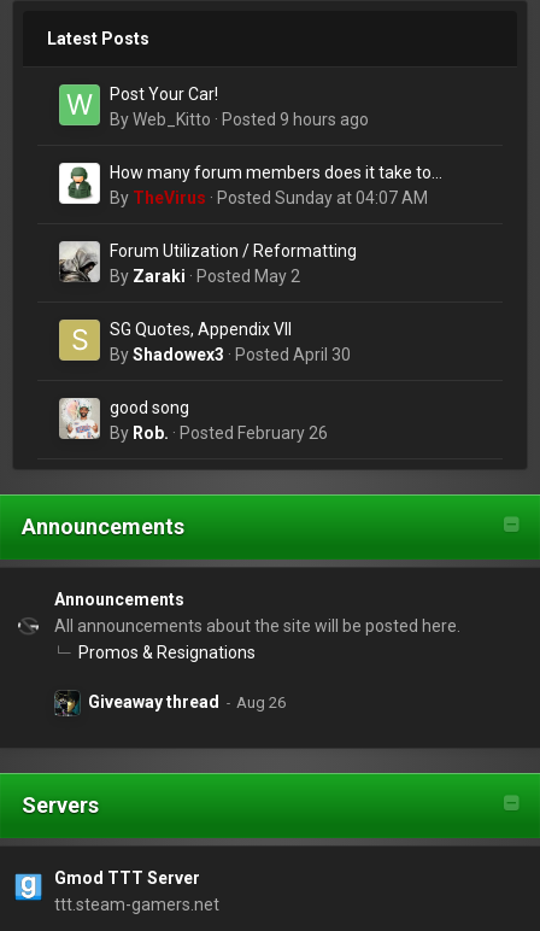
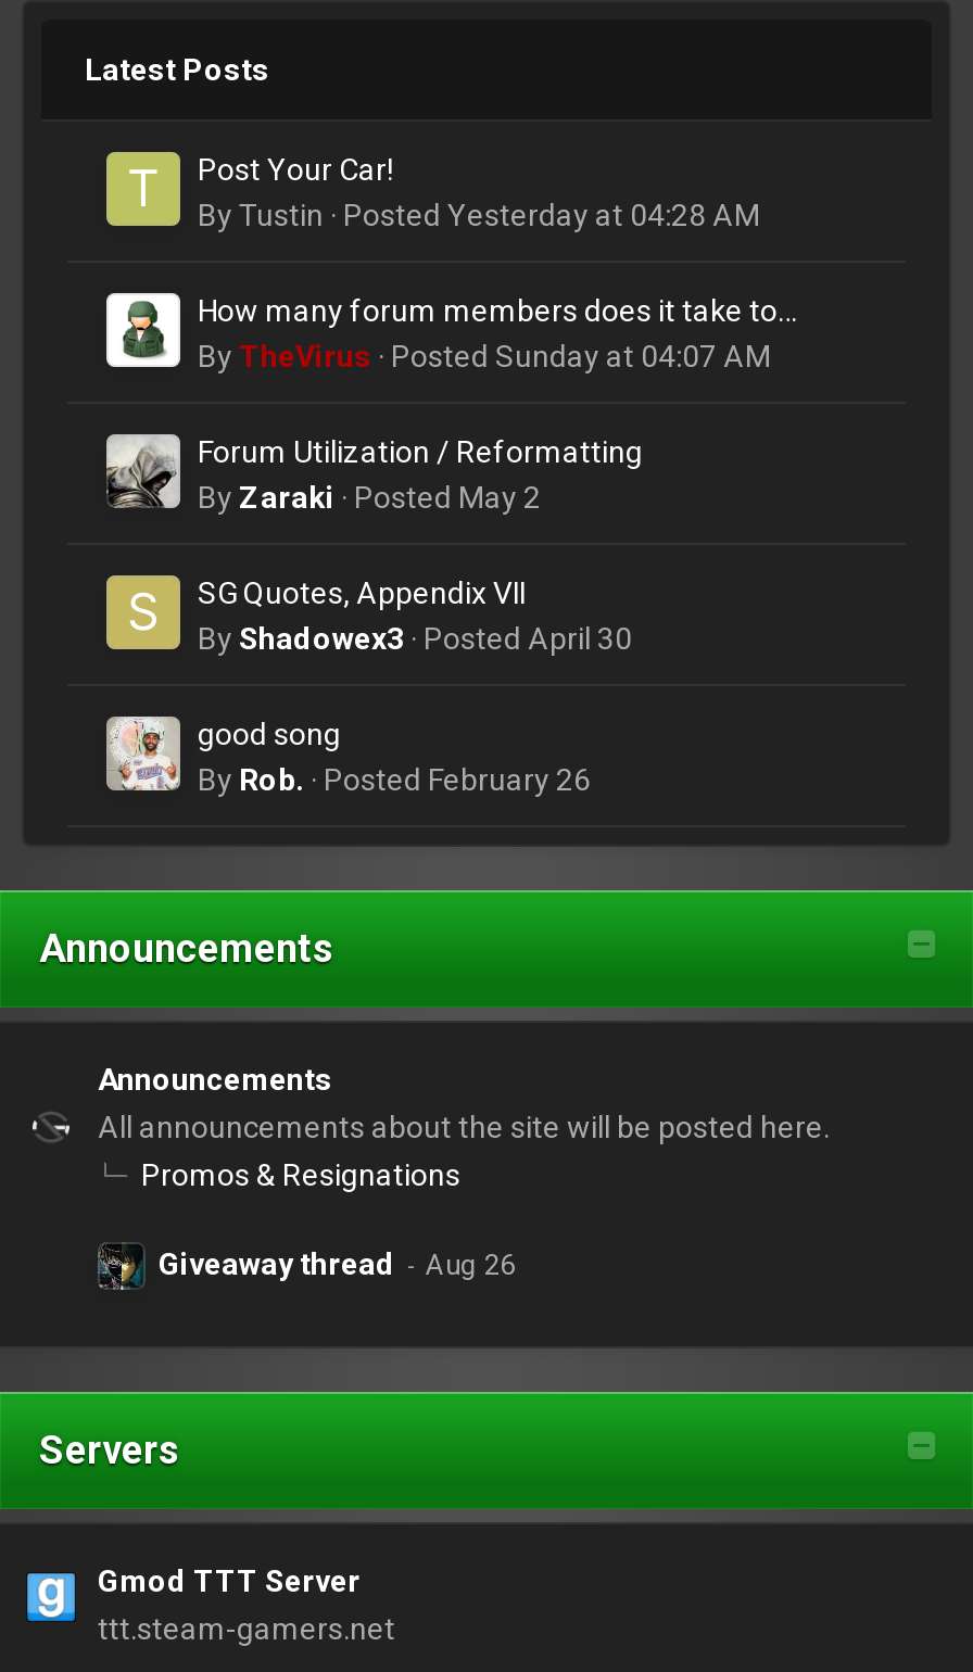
[59,84,369,129] [image] | By Web_Kitto · Posted 9 hours ago -> [106,152,760,232] [image] | By Tustin · Posted Yesterday at 04:28 AM

